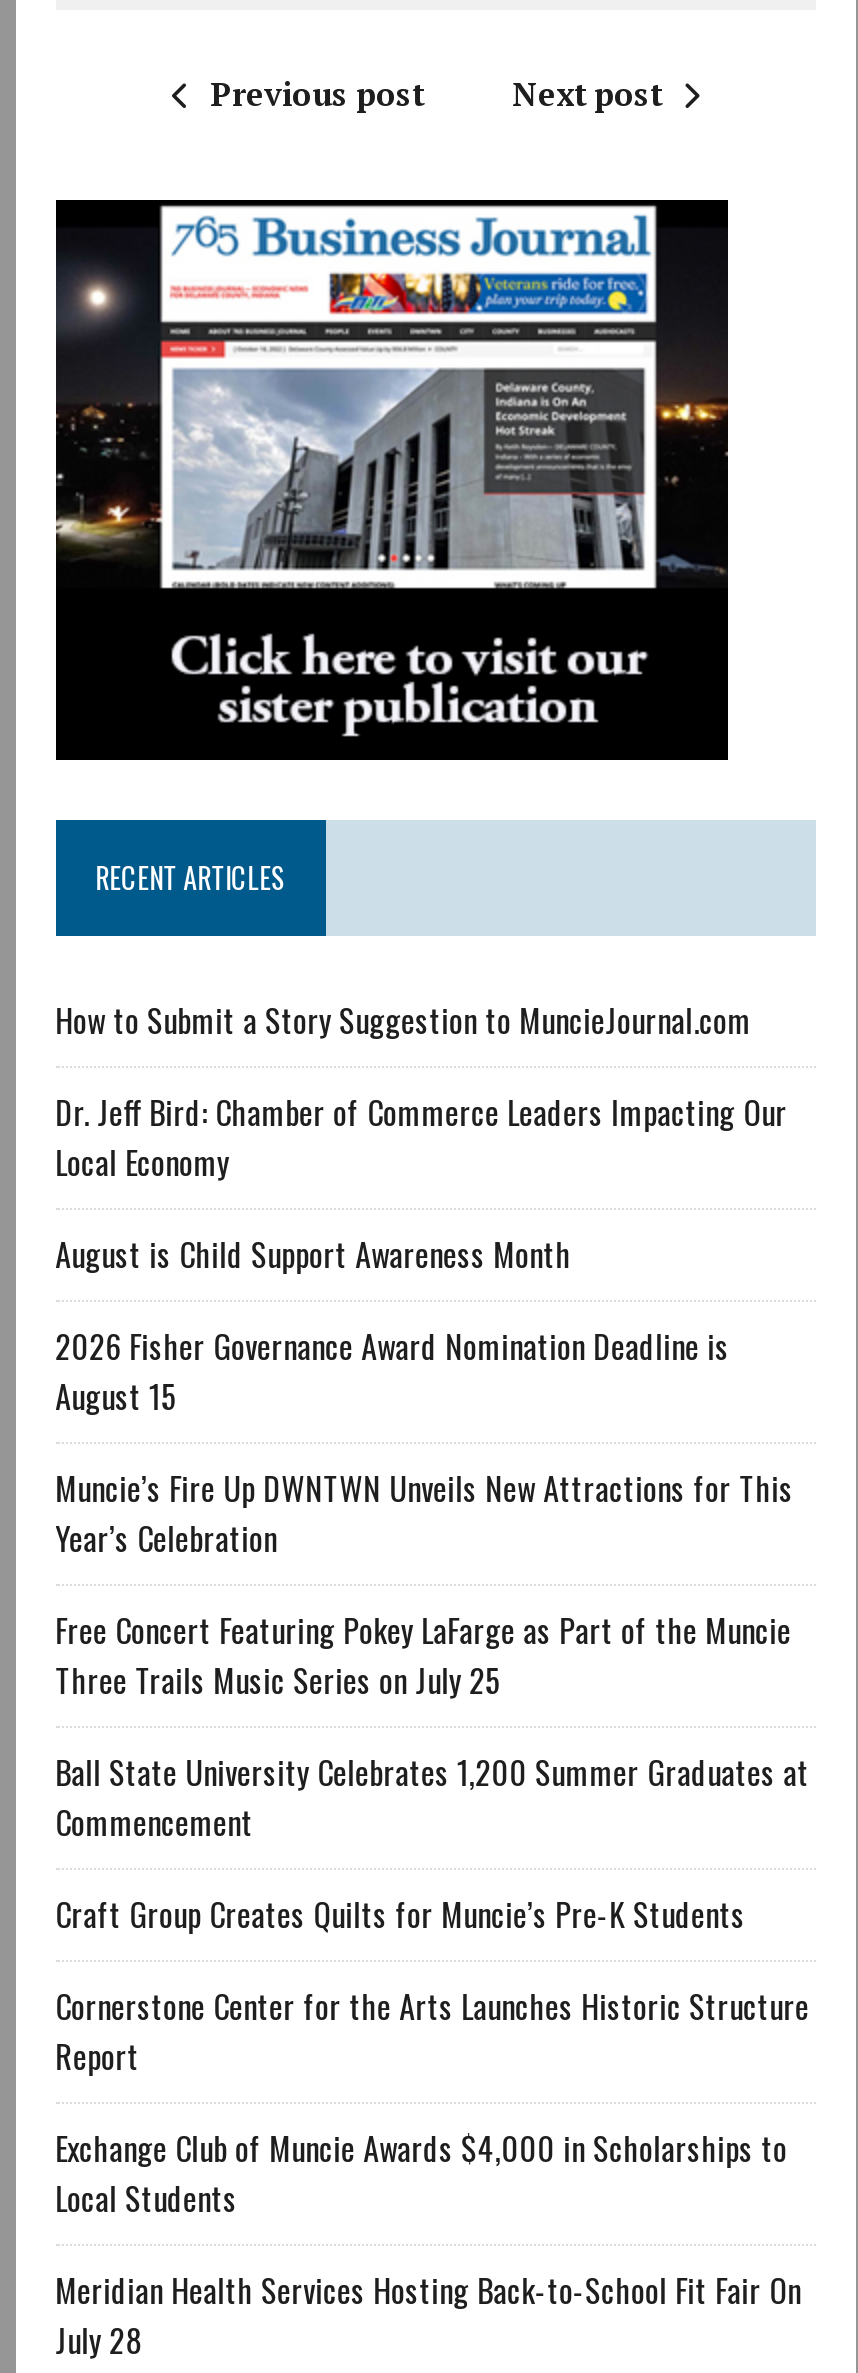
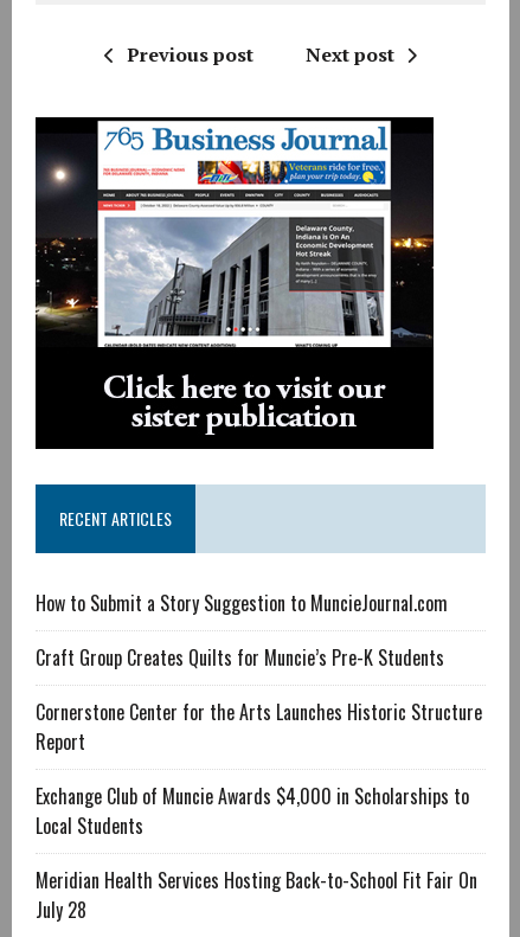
[55,1087,809,1845] Dr. Jeff Bird: Chamber of Commerce Leaders Impacting Our | Local Economy | August is Child Support Awareness Month | 2026 Fisher Governance Award Nomination Deadline is | August 15 | Muncie’s Fire Up DWNTWN Unveils New Attractions for This | Year’s Celebration | Free Concert Featuring Pokey LaFarge as Part of the Muncie | Three Trails Music Series on July 25 | Ball State University Celebrates 1,200 Summer Graduates at | Commencement -> none

